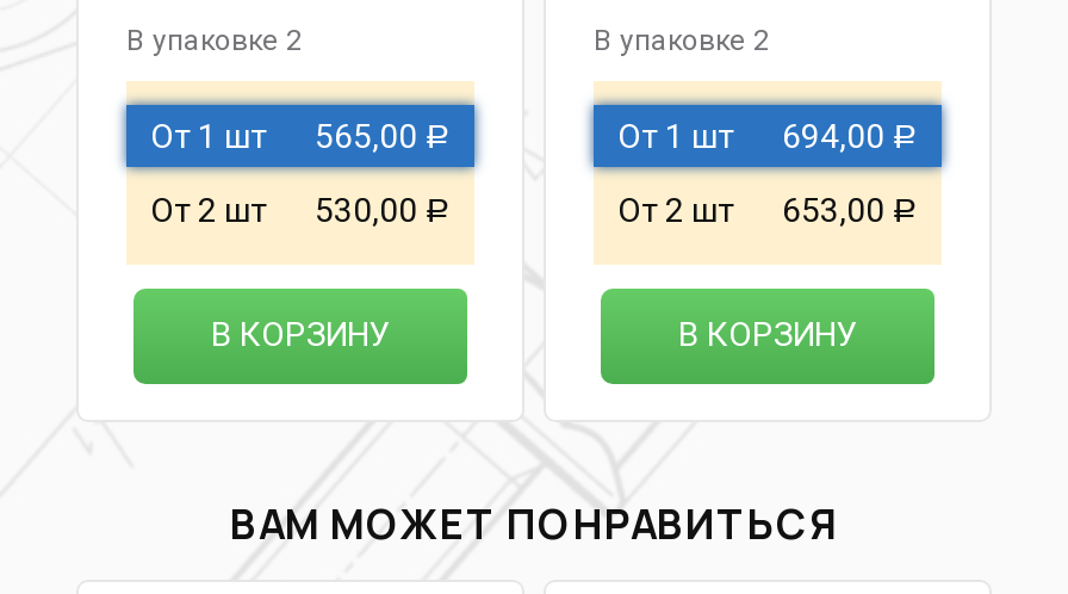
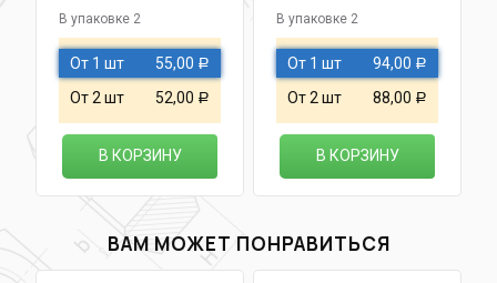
[150,116,451,154] От 1 шт 565,00 Р -> [70,54,210,72] От 1 шт 55,00 Р
[617,116,918,154] От 1 шт 694,00 Р -> [287,54,427,72] От 1 шт 94,00 Р
[150,190,451,228] От 2 шт 530,00 Р -> [70,88,210,106] От 2 шт 52,00 Р
[617,190,918,228] От 2 шт 653,00 Р -> [287,88,427,106] От 2 шт 88,00 Р

